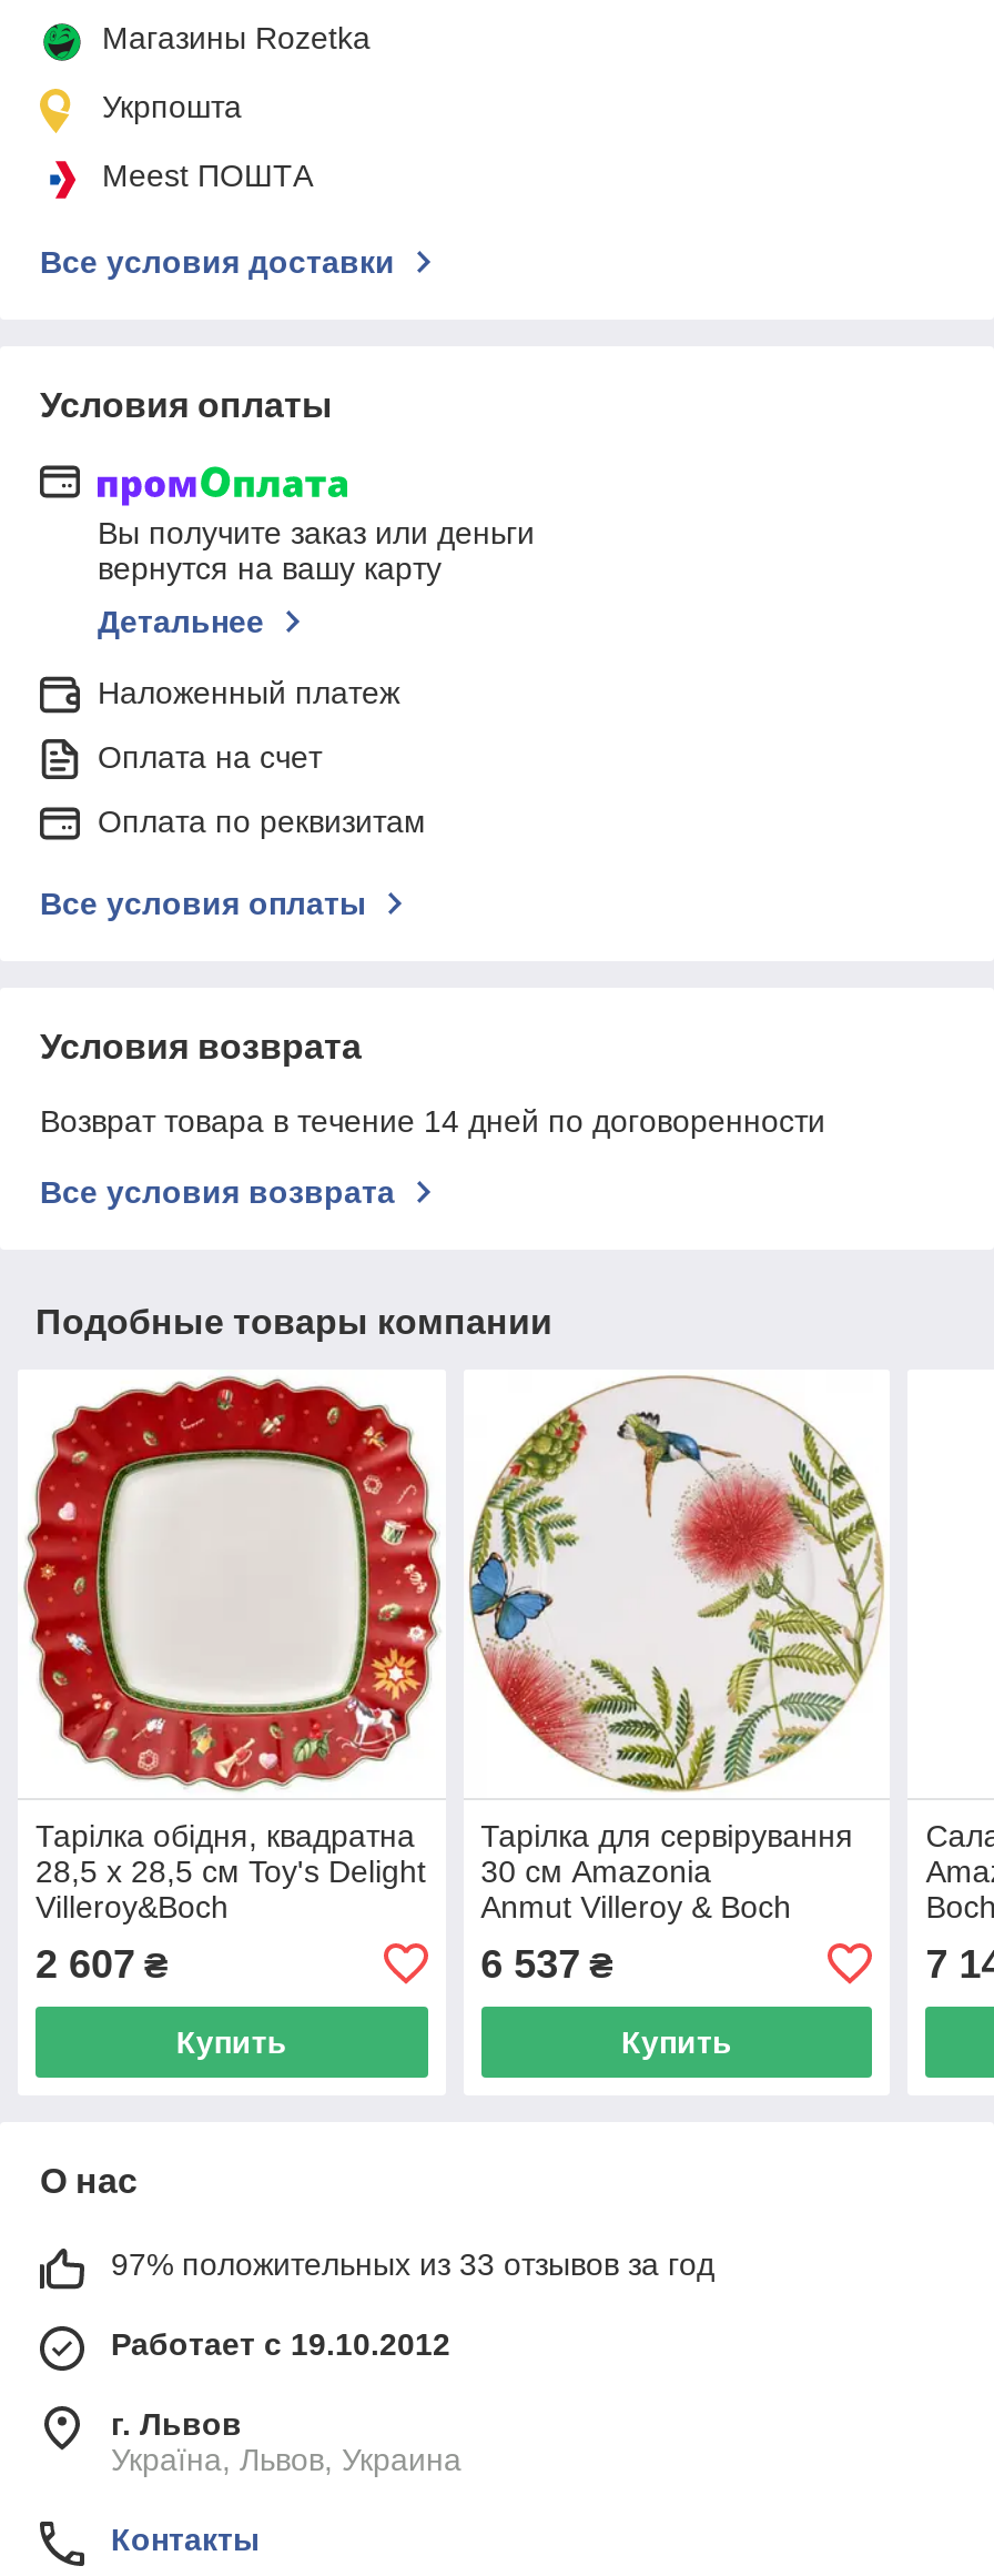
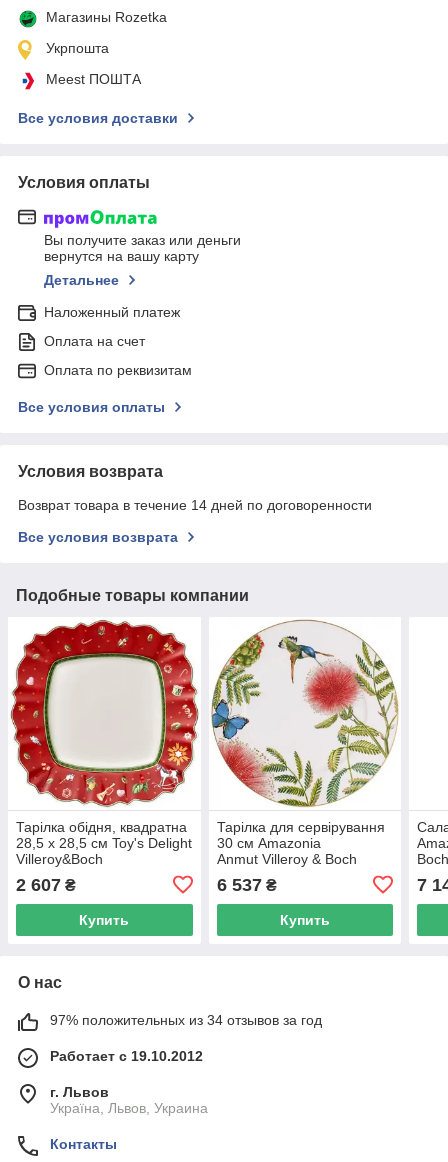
[111,2246,714,2281] 97% положительных из 33 отзывов за год -> [50,1012,322,1028] 97% положительных из 34 отзывов за год

